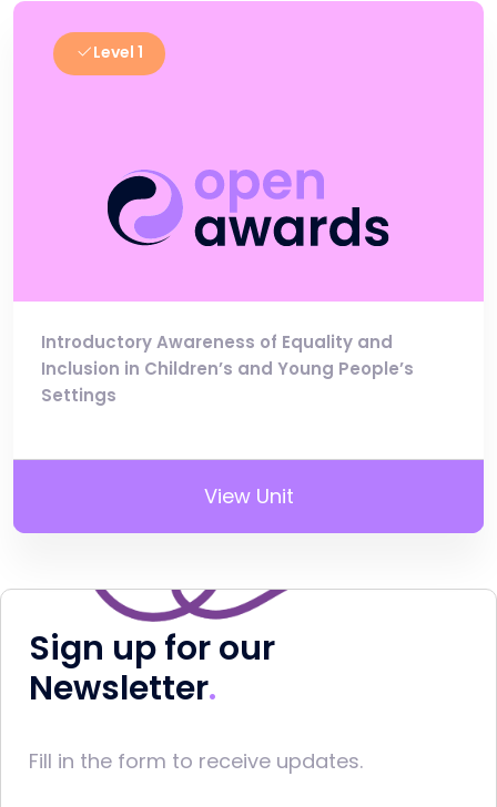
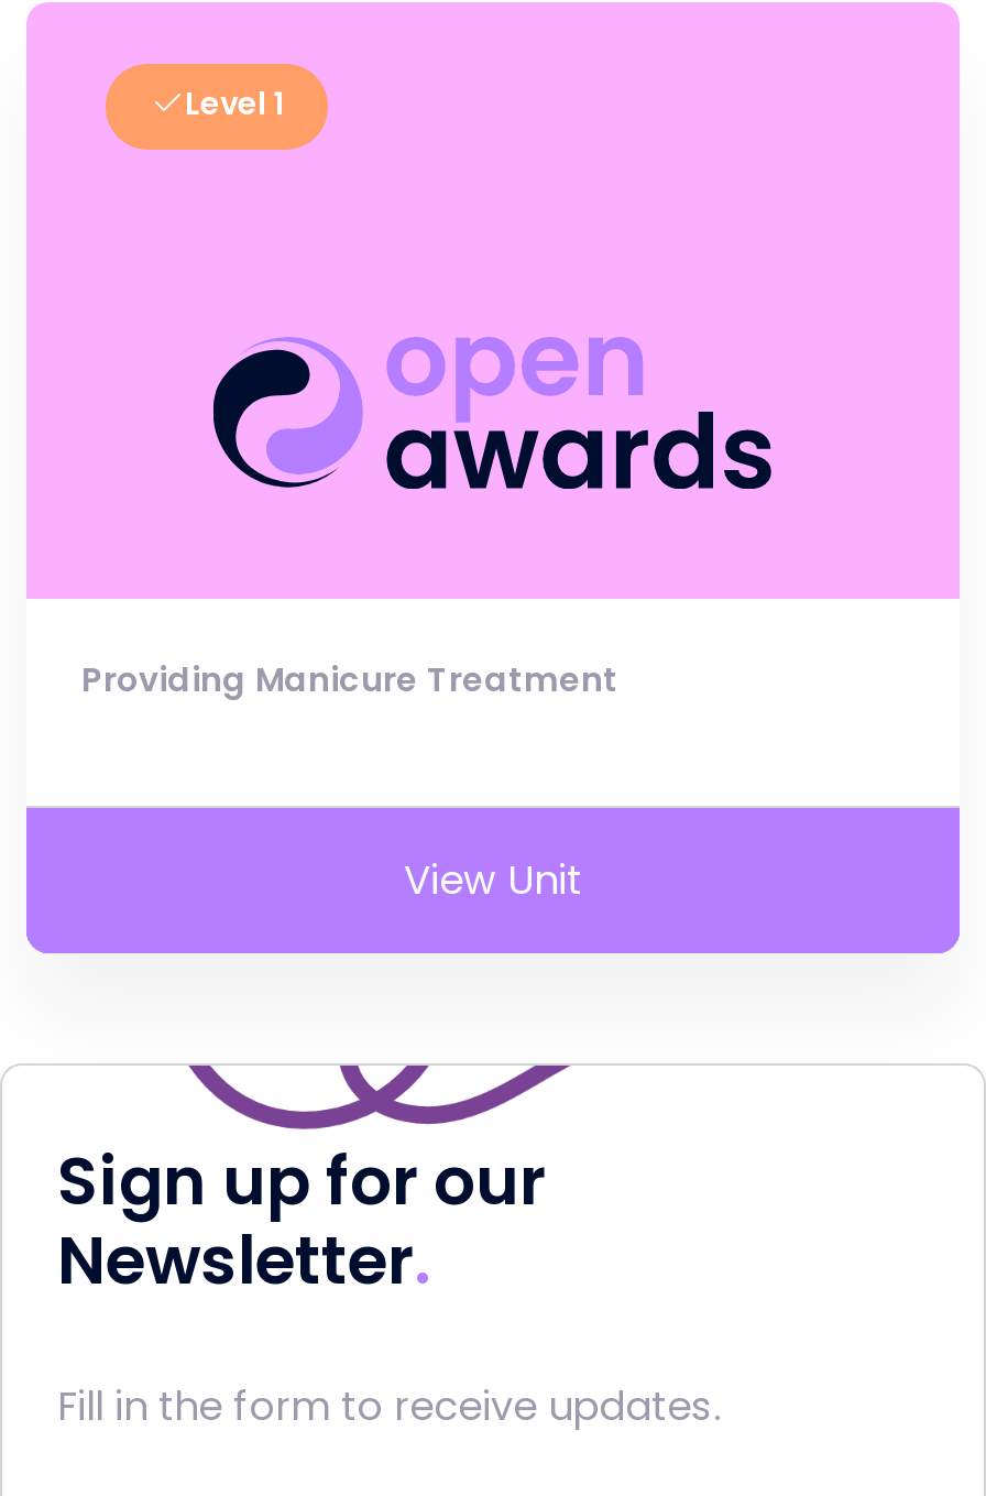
[41,330,414,407] Introductory Awareness of Equality and | Inclusion in Children’s and Young People’s | Settings -> [81,656,618,702] Providing Manicure Treatment

